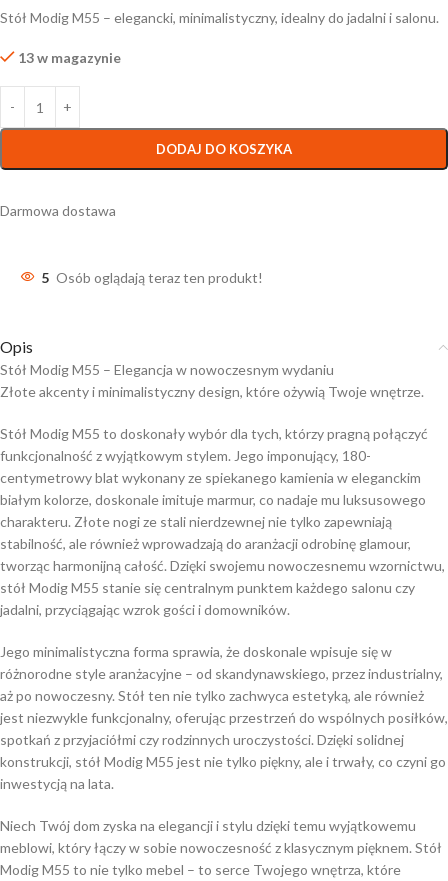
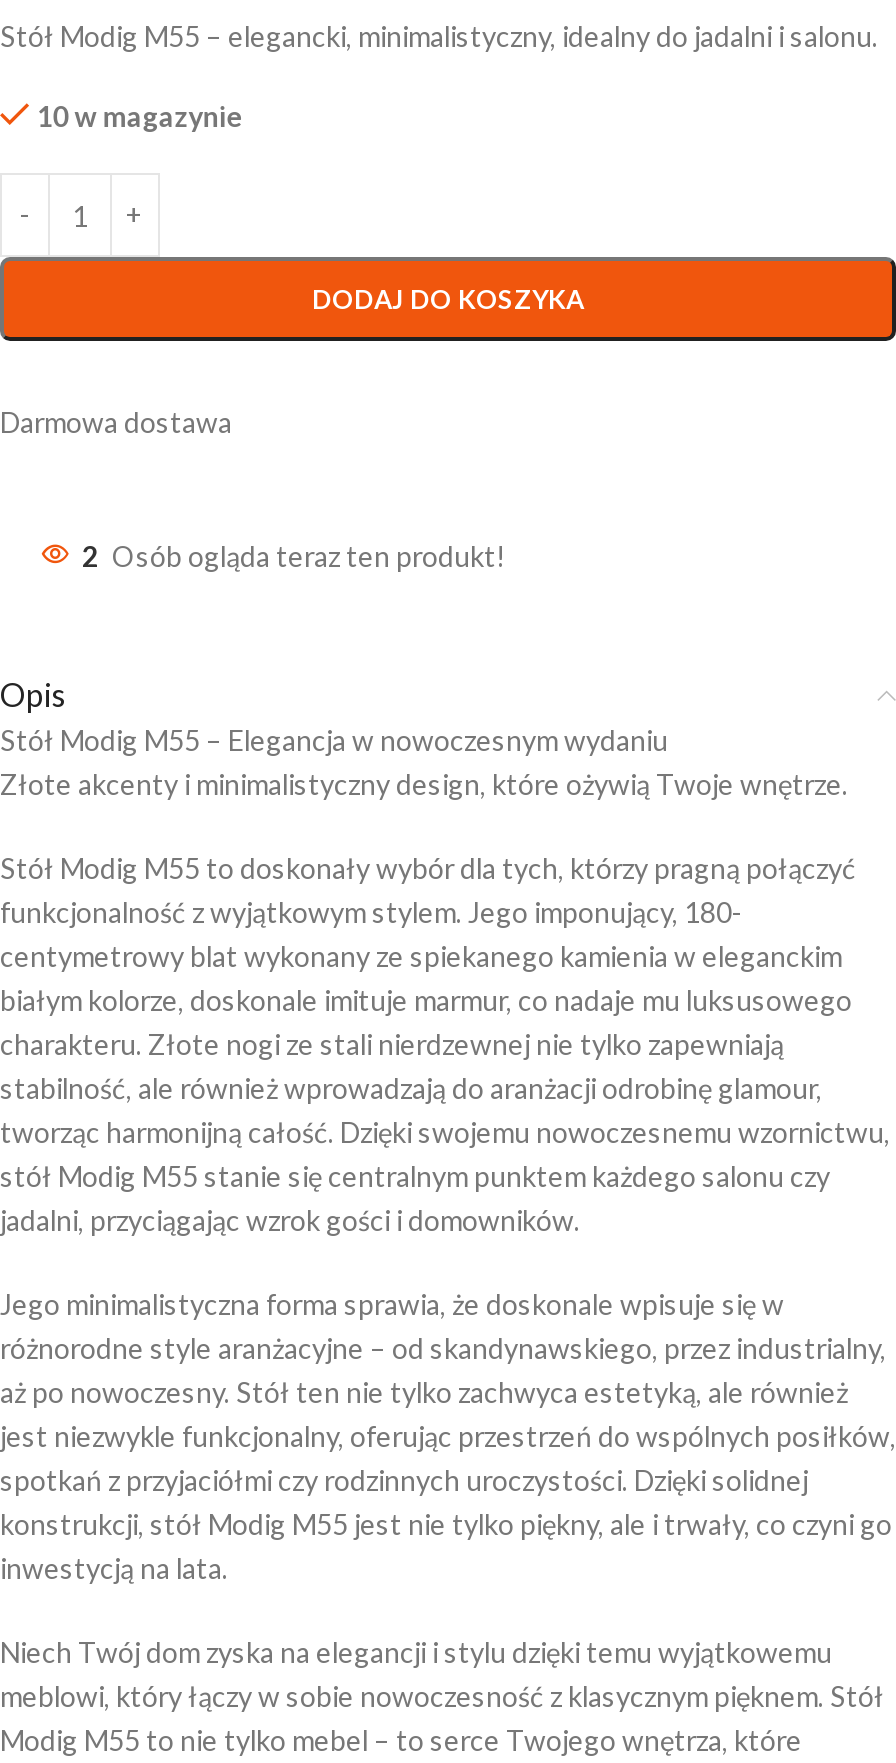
[18,49,121,66] 13 w magazynie -> [36,99,242,133] 10 w magazynie
[41,269,263,286] 5 Osób oglądają teraz ten produkt! -> [82,539,506,573] 2 Osób ogląda teraz ten produkt!

